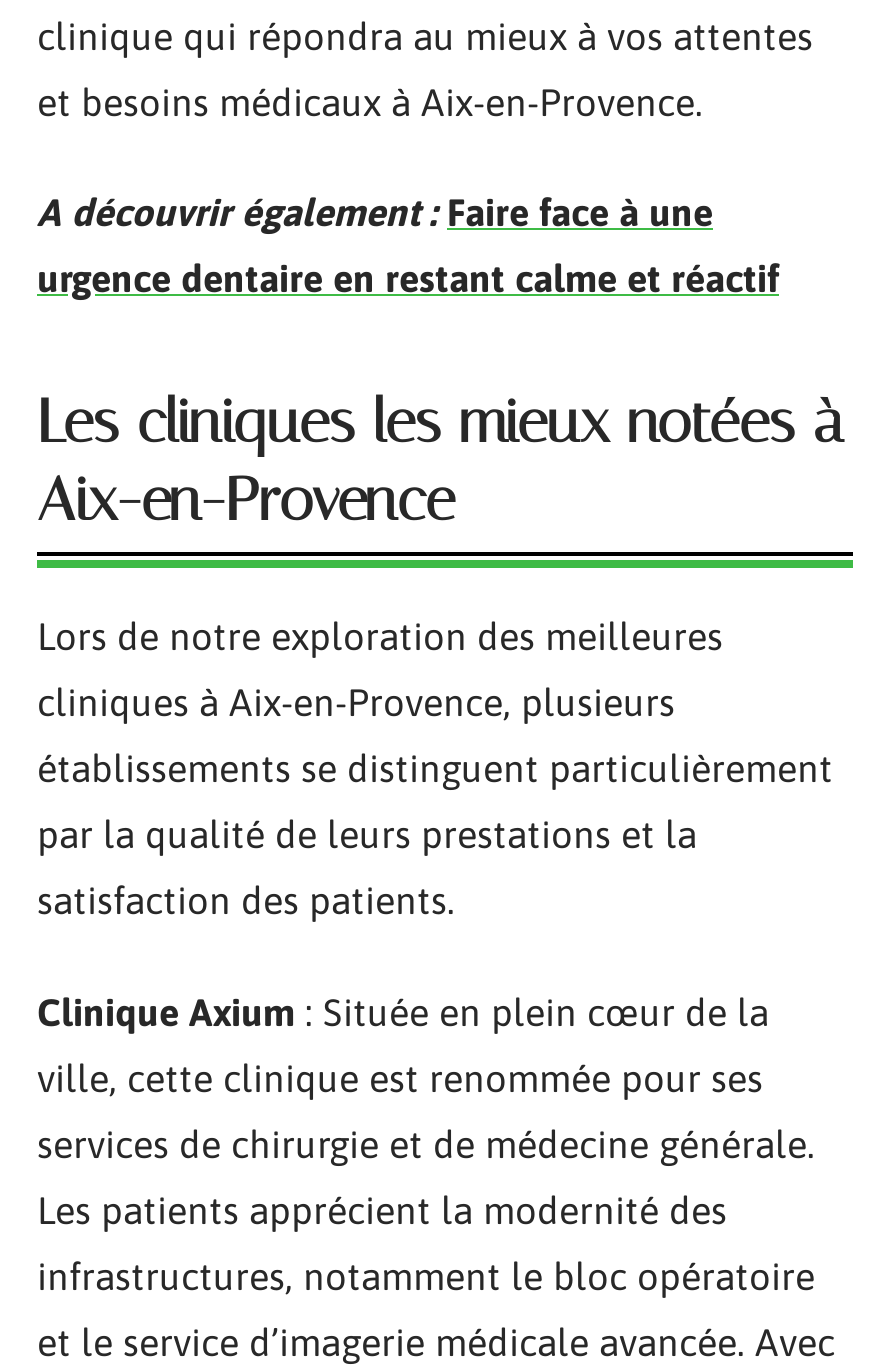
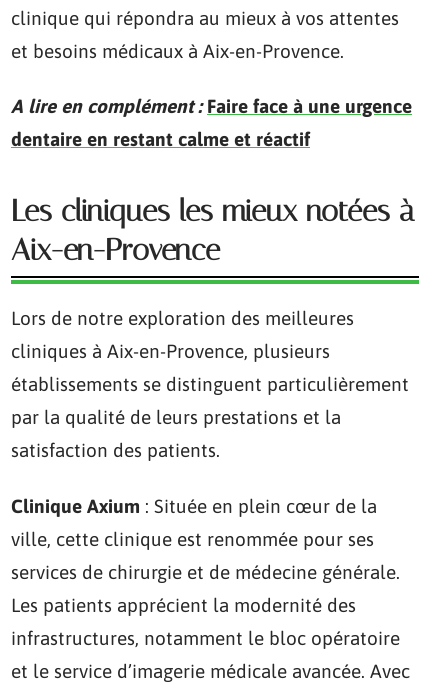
[37,190,713,234] A découvrir également : Faire face à une -> [11,95,412,117] A lire en complément : Faire face à une urgence
[37,256,779,300] urgence dentaire en restant calme et réactif -> [11,128,310,150] dentaire en restant calme et réactif

